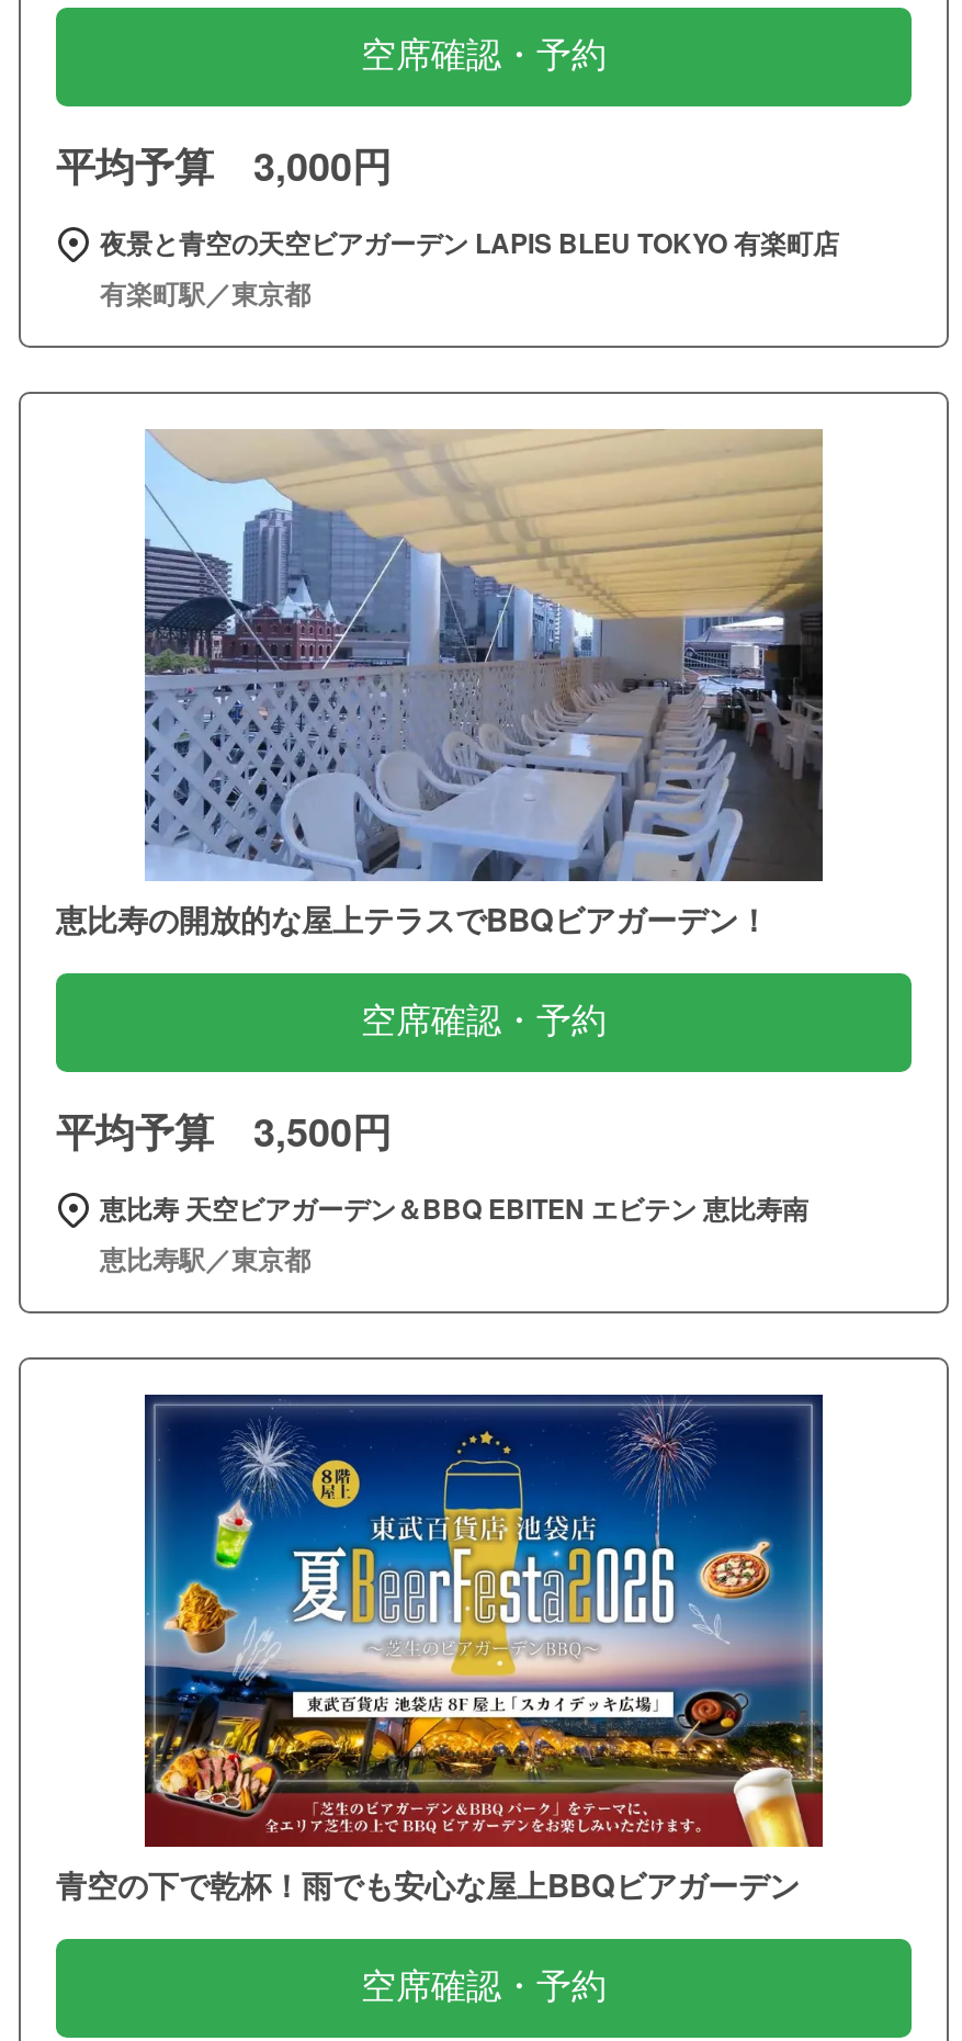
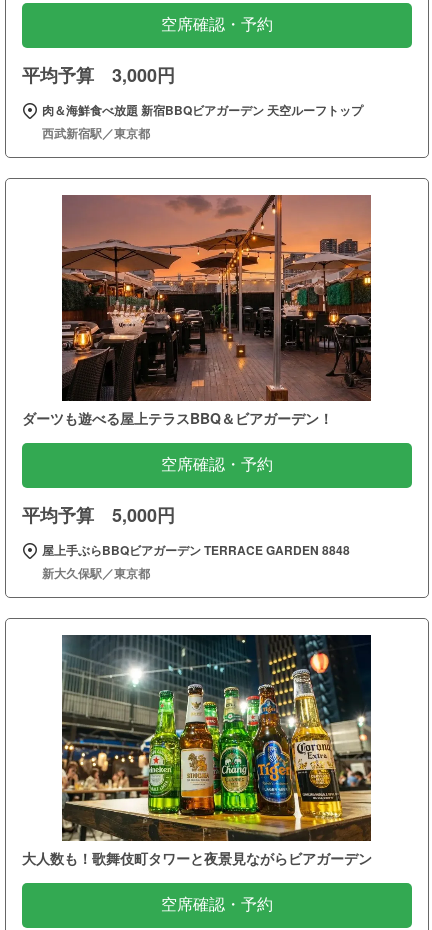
[100,223,839,313] 夜景と青空の天空ビアガーデン LAPIS BLEU TOKYO 有楽町店 | 有楽町駅／東京都 -> [42,101,363,142] 肉＆海鮮食べ放題 新宿BBQビアガーデン 天空ルーフトップ | 西武新宿駅／東京都
[56,430,824,941] [image] | 恵比寿の開放的な屋上テラスでBBQビアガーデン！ -> [22,195,372,428] [image] | ダーツも遊べる屋上テラスBBQ＆ビアガーデン！
[56,1103,392,1160] 平均予算 3,500円 -> [22,502,175,528] 平均予算 5,000円
[100,1189,808,1279] 恵比寿 天空ビアガーデン＆BBQ EBITEN エビテン 恵比寿南 | 恵比寿駅／東京都 -> [42,541,350,582] 屋上手ぶらBBQビアガーデン TERRACE GARDEN 8848 | 新大久保駅／東京都
[56,1394,824,1906] [image] | 青空の下で乾杯！雨でも安心な屋上BBQビアガーデン -> [22,634,372,868] [image] | 大人数も！歌舞伎町タワーと夜景見ながらビアガーデン

